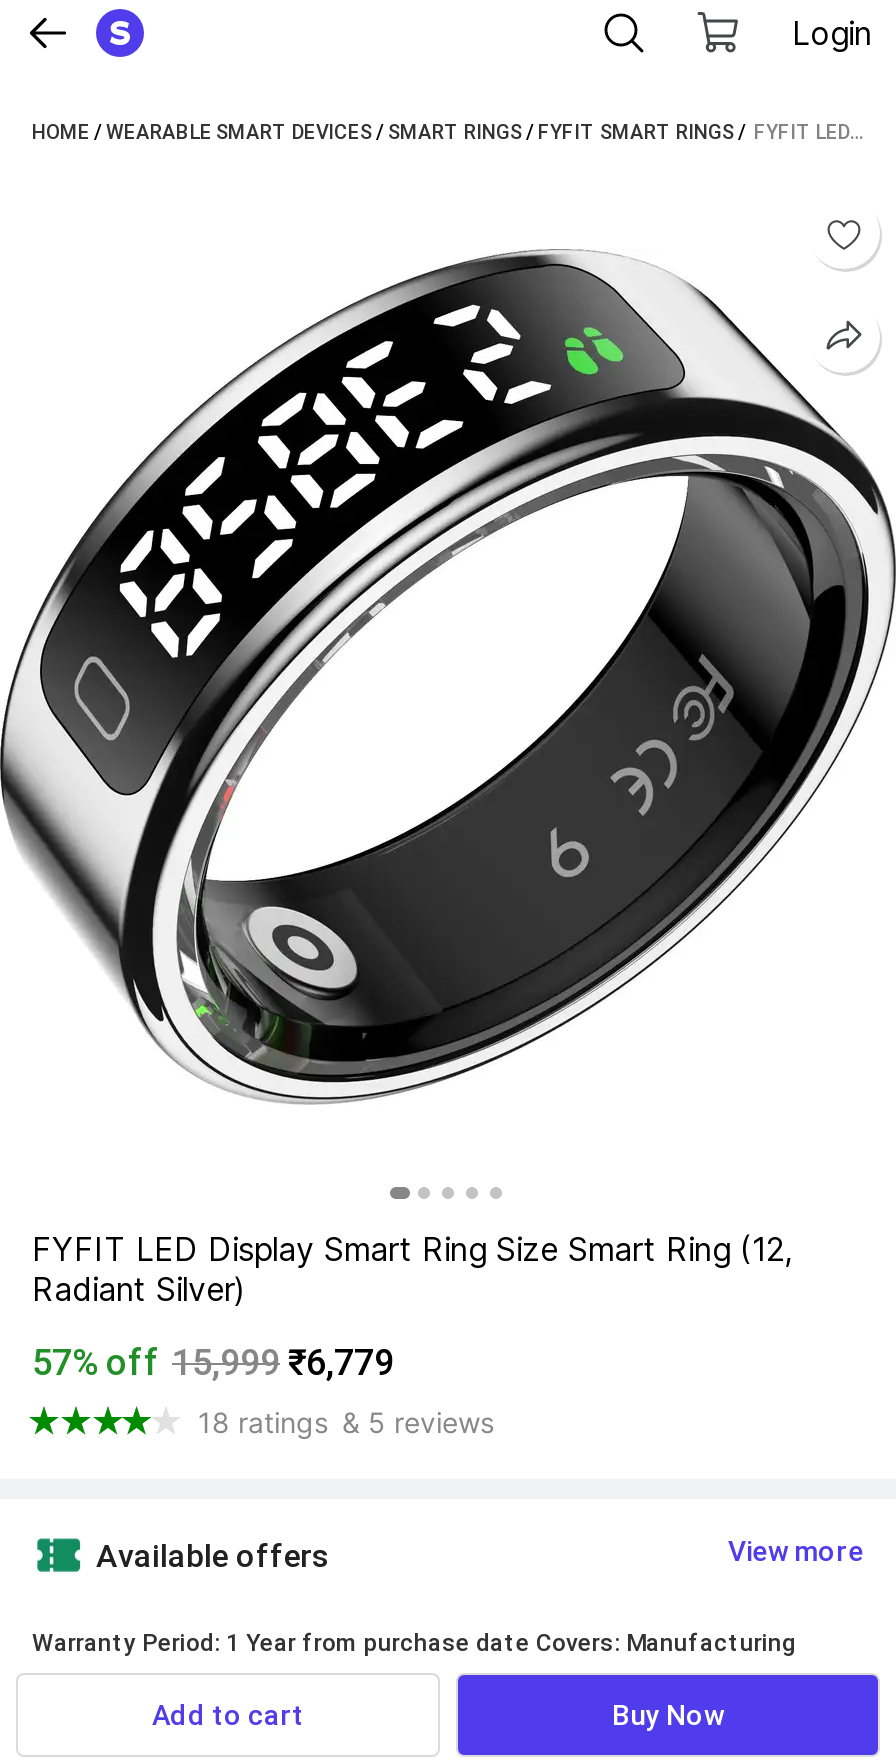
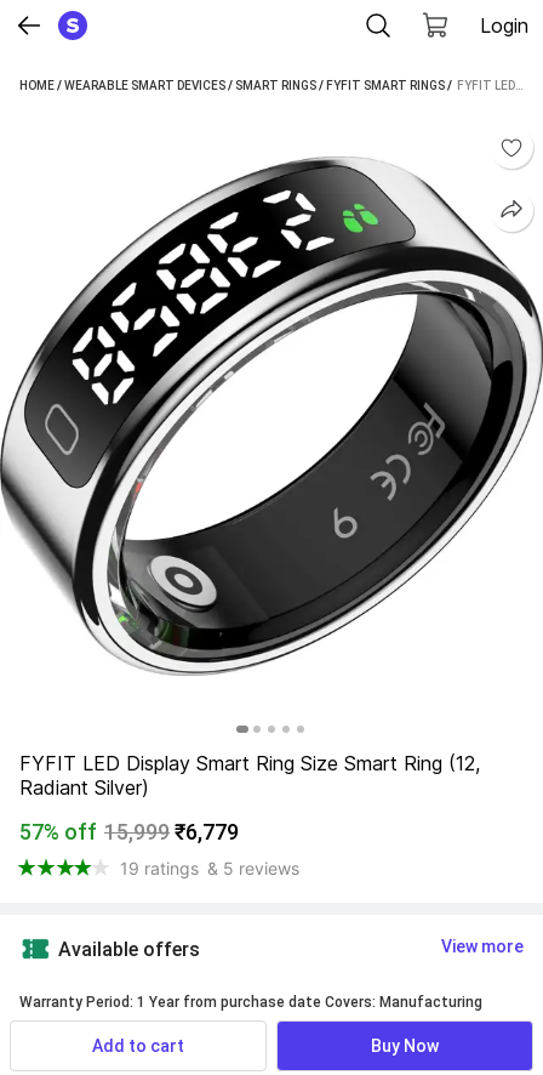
[198,1404,494,1438] 18 ratings & 5 reviews -> [120,857,299,878] 19 ratings & 5 reviews

